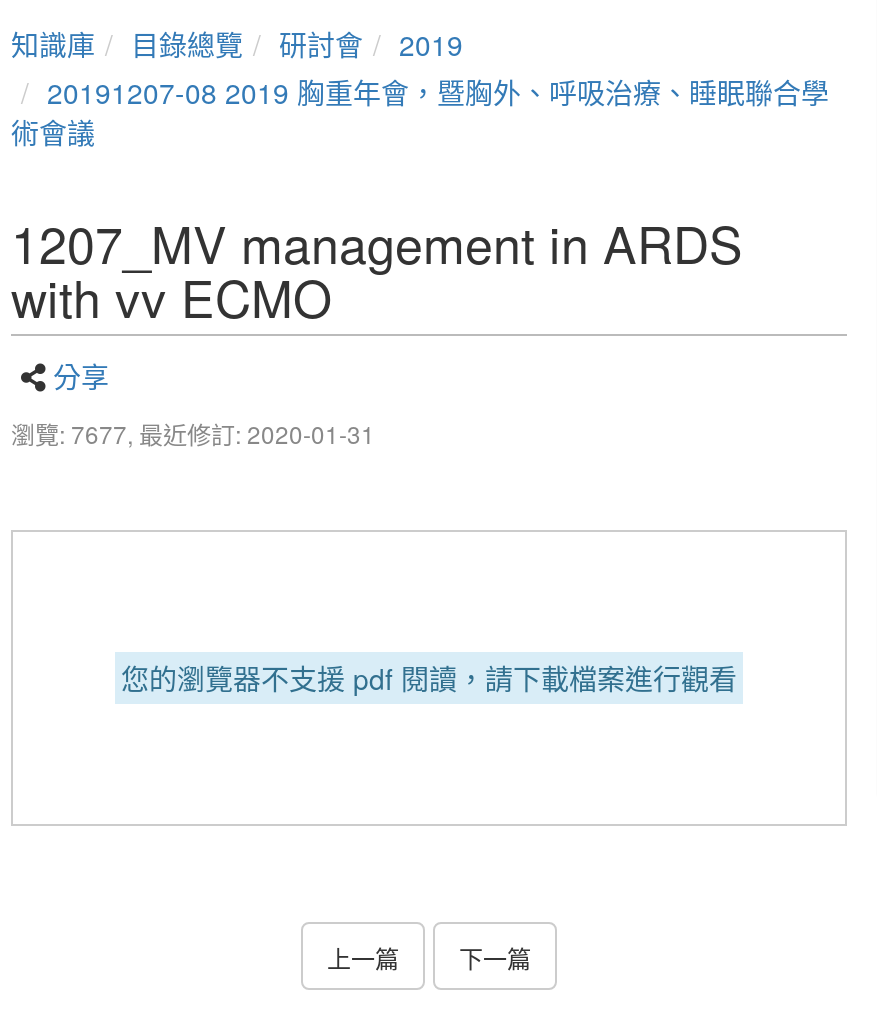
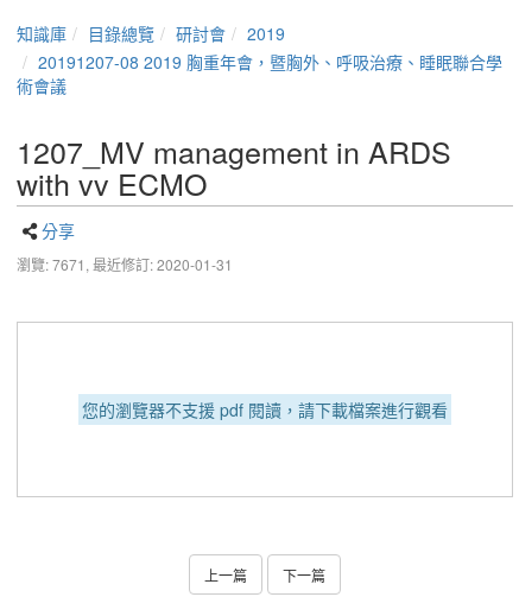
[11,416,375,450] 瀏覽: 7677,最近修訂: 2020-01-31 -> [17,254,233,274] 瀏覽: 7671,最近修訂: 2020-01-31

